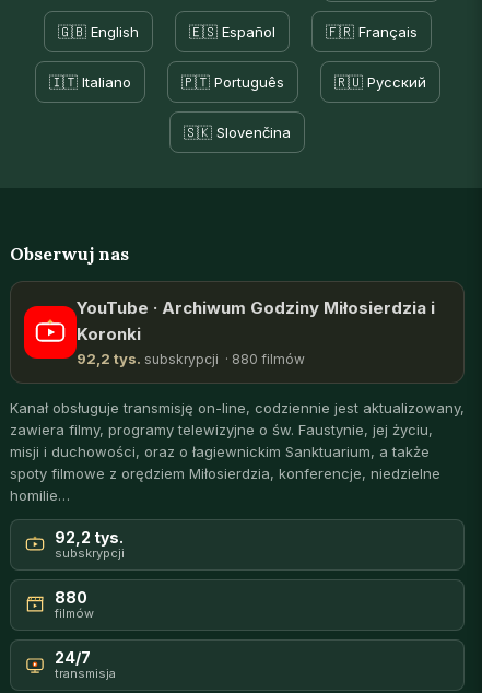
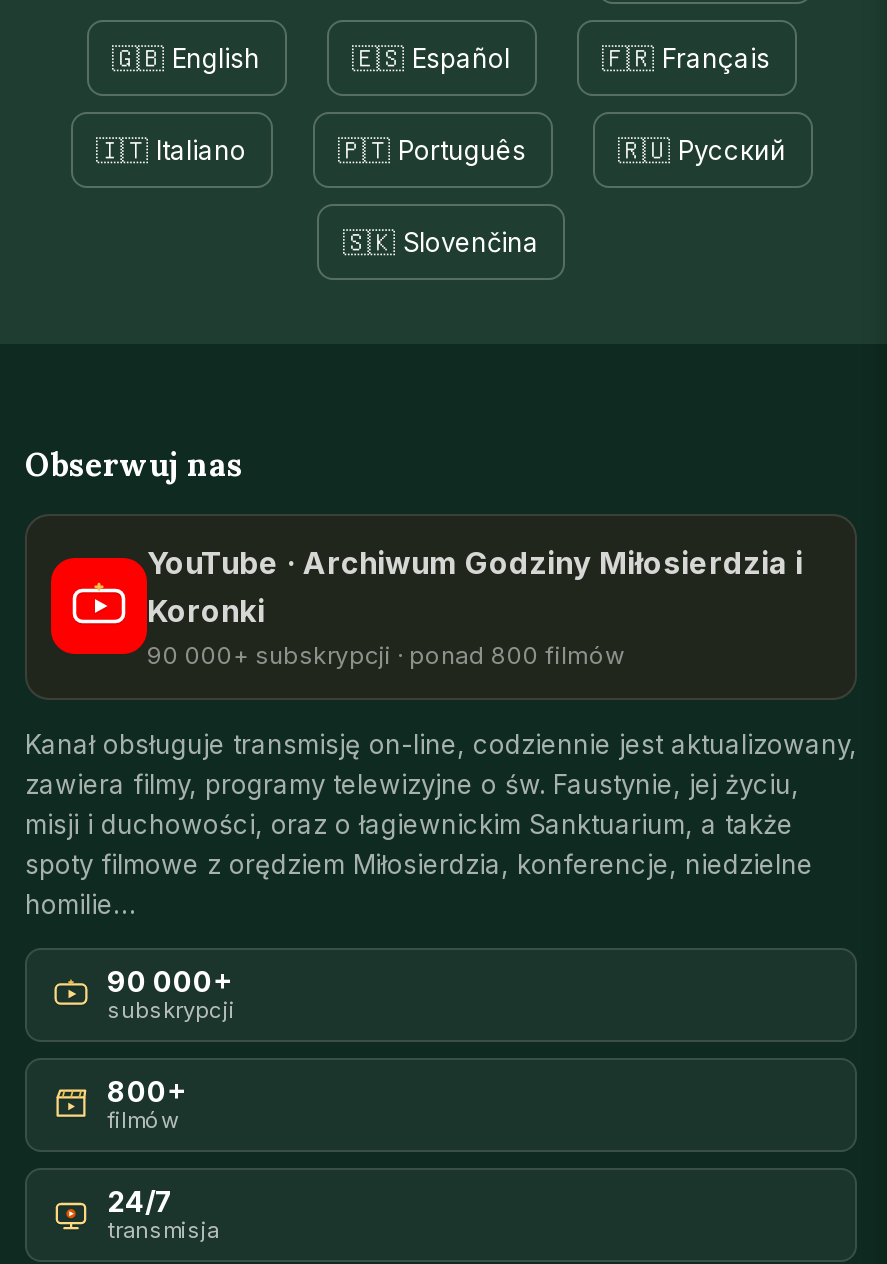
[77,350,305,367] 92,2 tys. subskrypcji · 880 filmów -> [147,640,625,670] 90 000+ subskrypcji · ponad 800 filmów
[55,528,124,546] 92,2 tys. -> [107,964,233,998] 90 000+
[55,588,87,606] 880 -> [107,1074,187,1108] 800+

